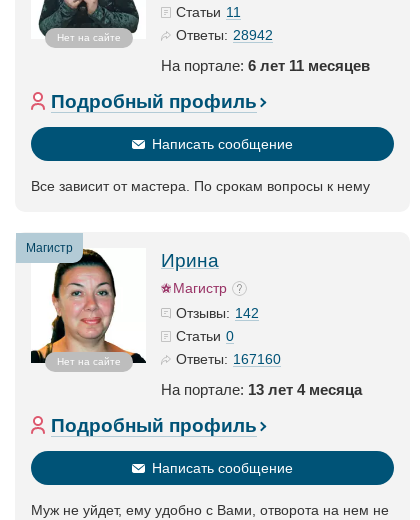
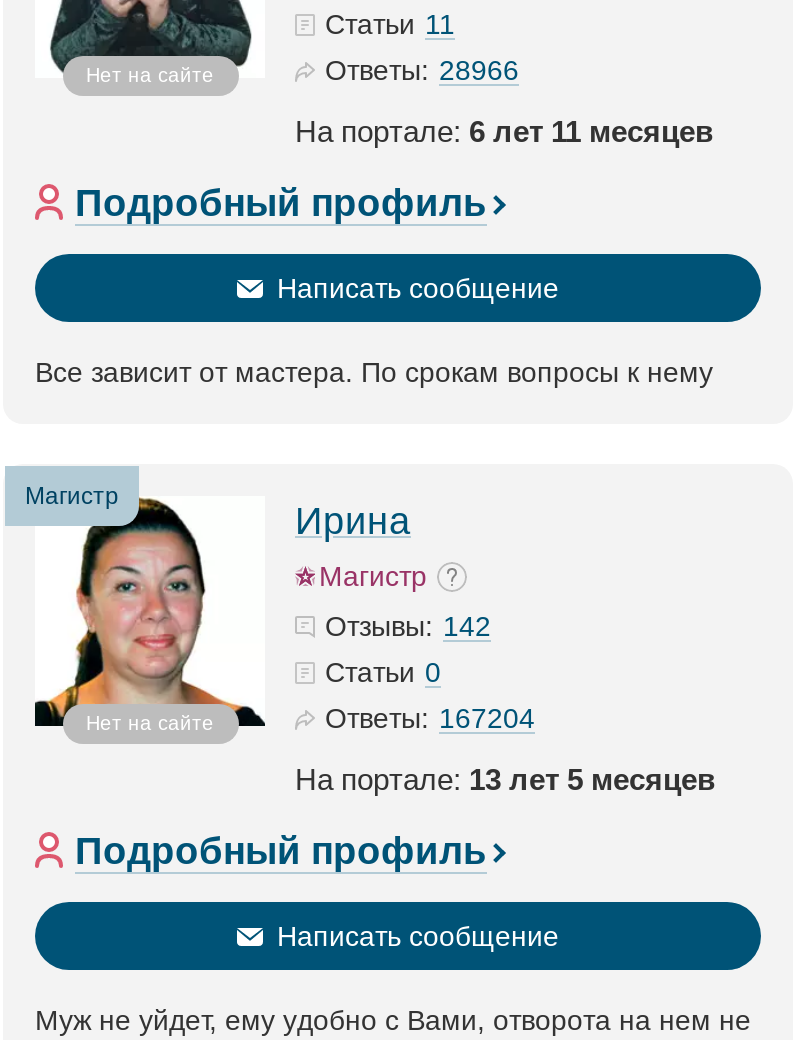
[176,26,273,43] Ответы: 28942 -> [325,53,519,86] Ответы: 28966
[176,350,281,367] Ответы: 167160 -> [325,701,535,734] Ответы: 167204
[161,381,362,398] На портале: 13 лет 4 месяца -> [295,762,715,796] На портале: 13 лет 5 месяцев

